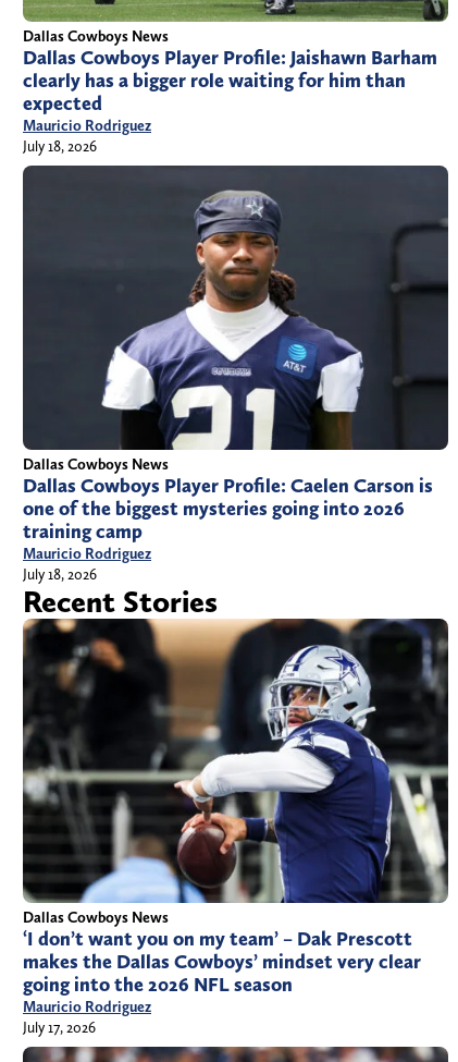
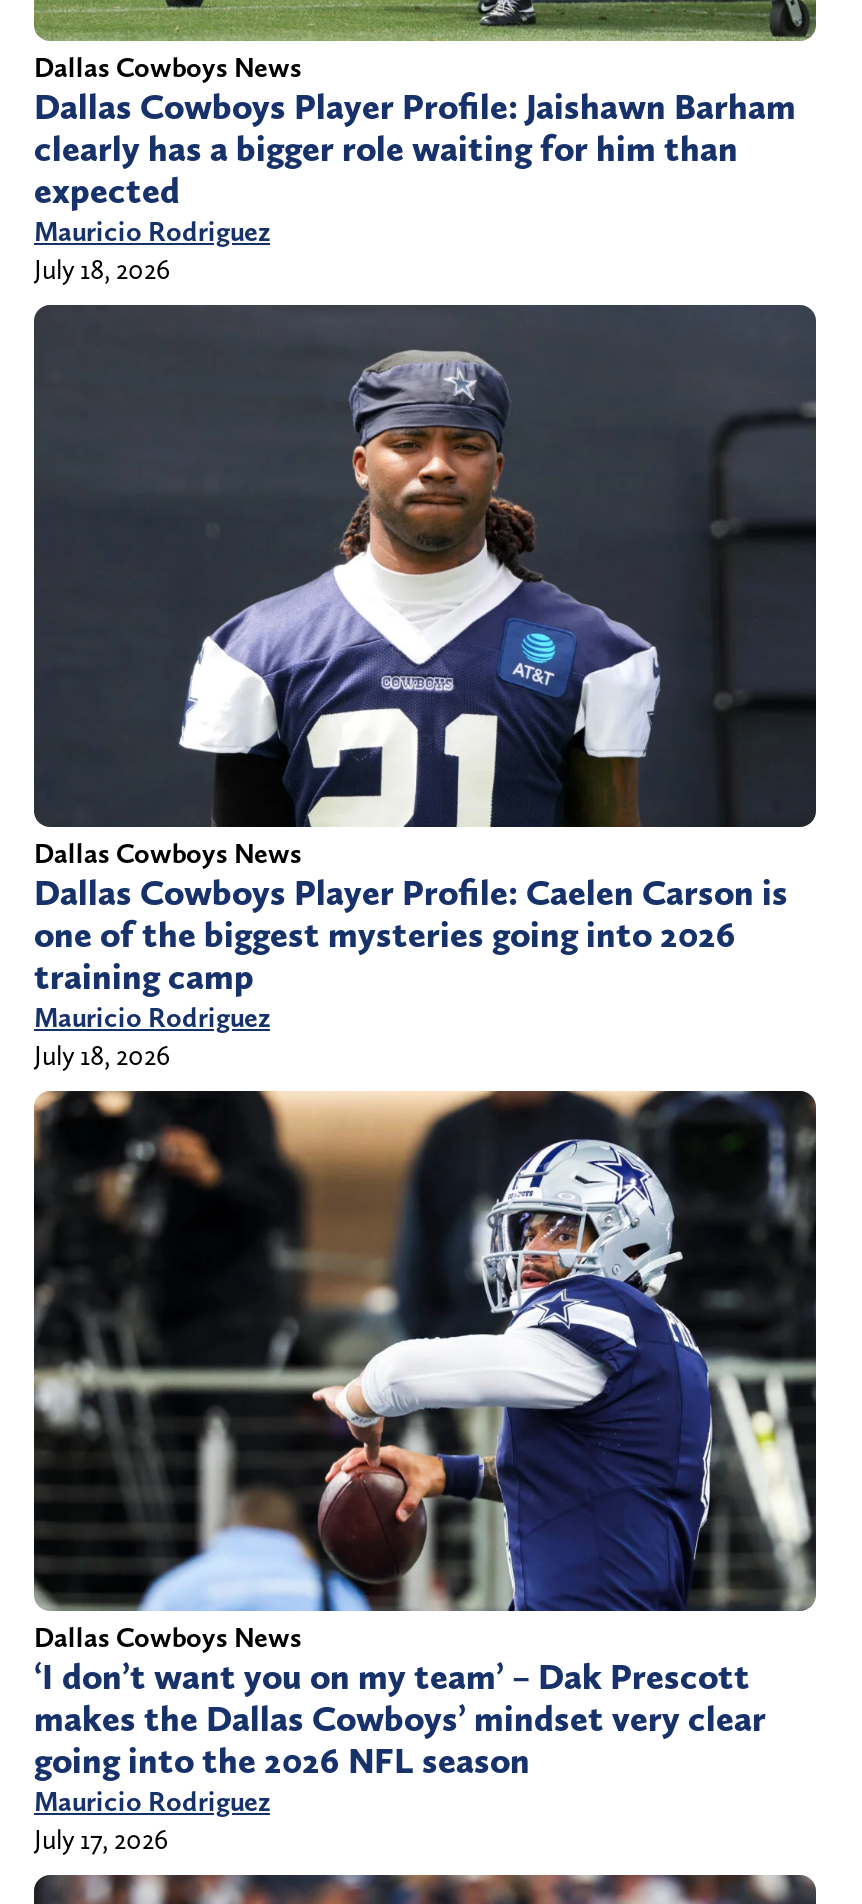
[23,583,218,620] Recent Stories -> none

